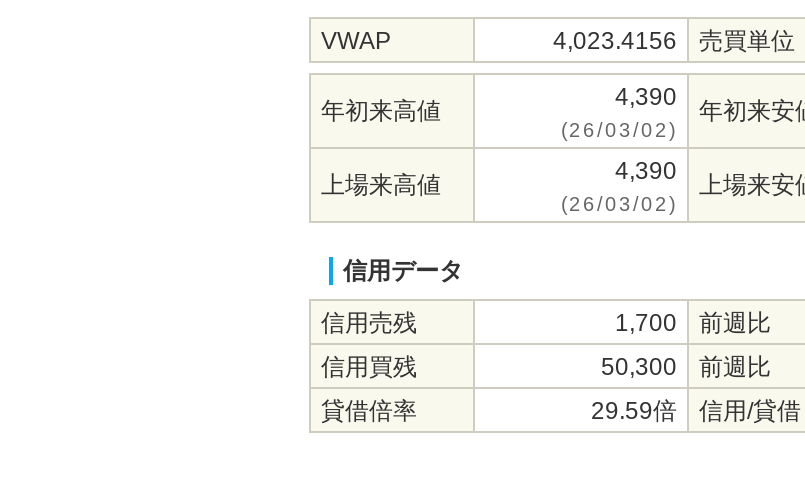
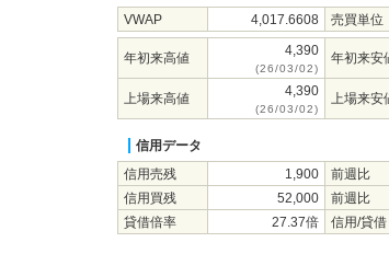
[553,27,795,55] 4,023.4156 売買単位 -> [251,12,384,27] 4,017.6608 売買単位
[615,309,771,337] 1,700 前週比 -> [285,166,370,182] 1,900 前週比
[601,353,771,381] 50,300 前週比 -> [277,190,370,206] 52,000 前週比
[591,397,801,425] 29.59倍 信用/貸借 -> [272,215,387,230] 27.37倍 信用/貸借

